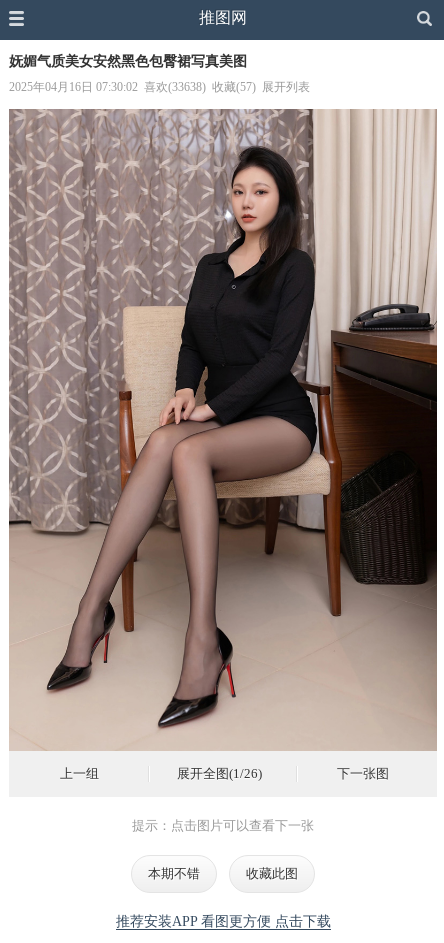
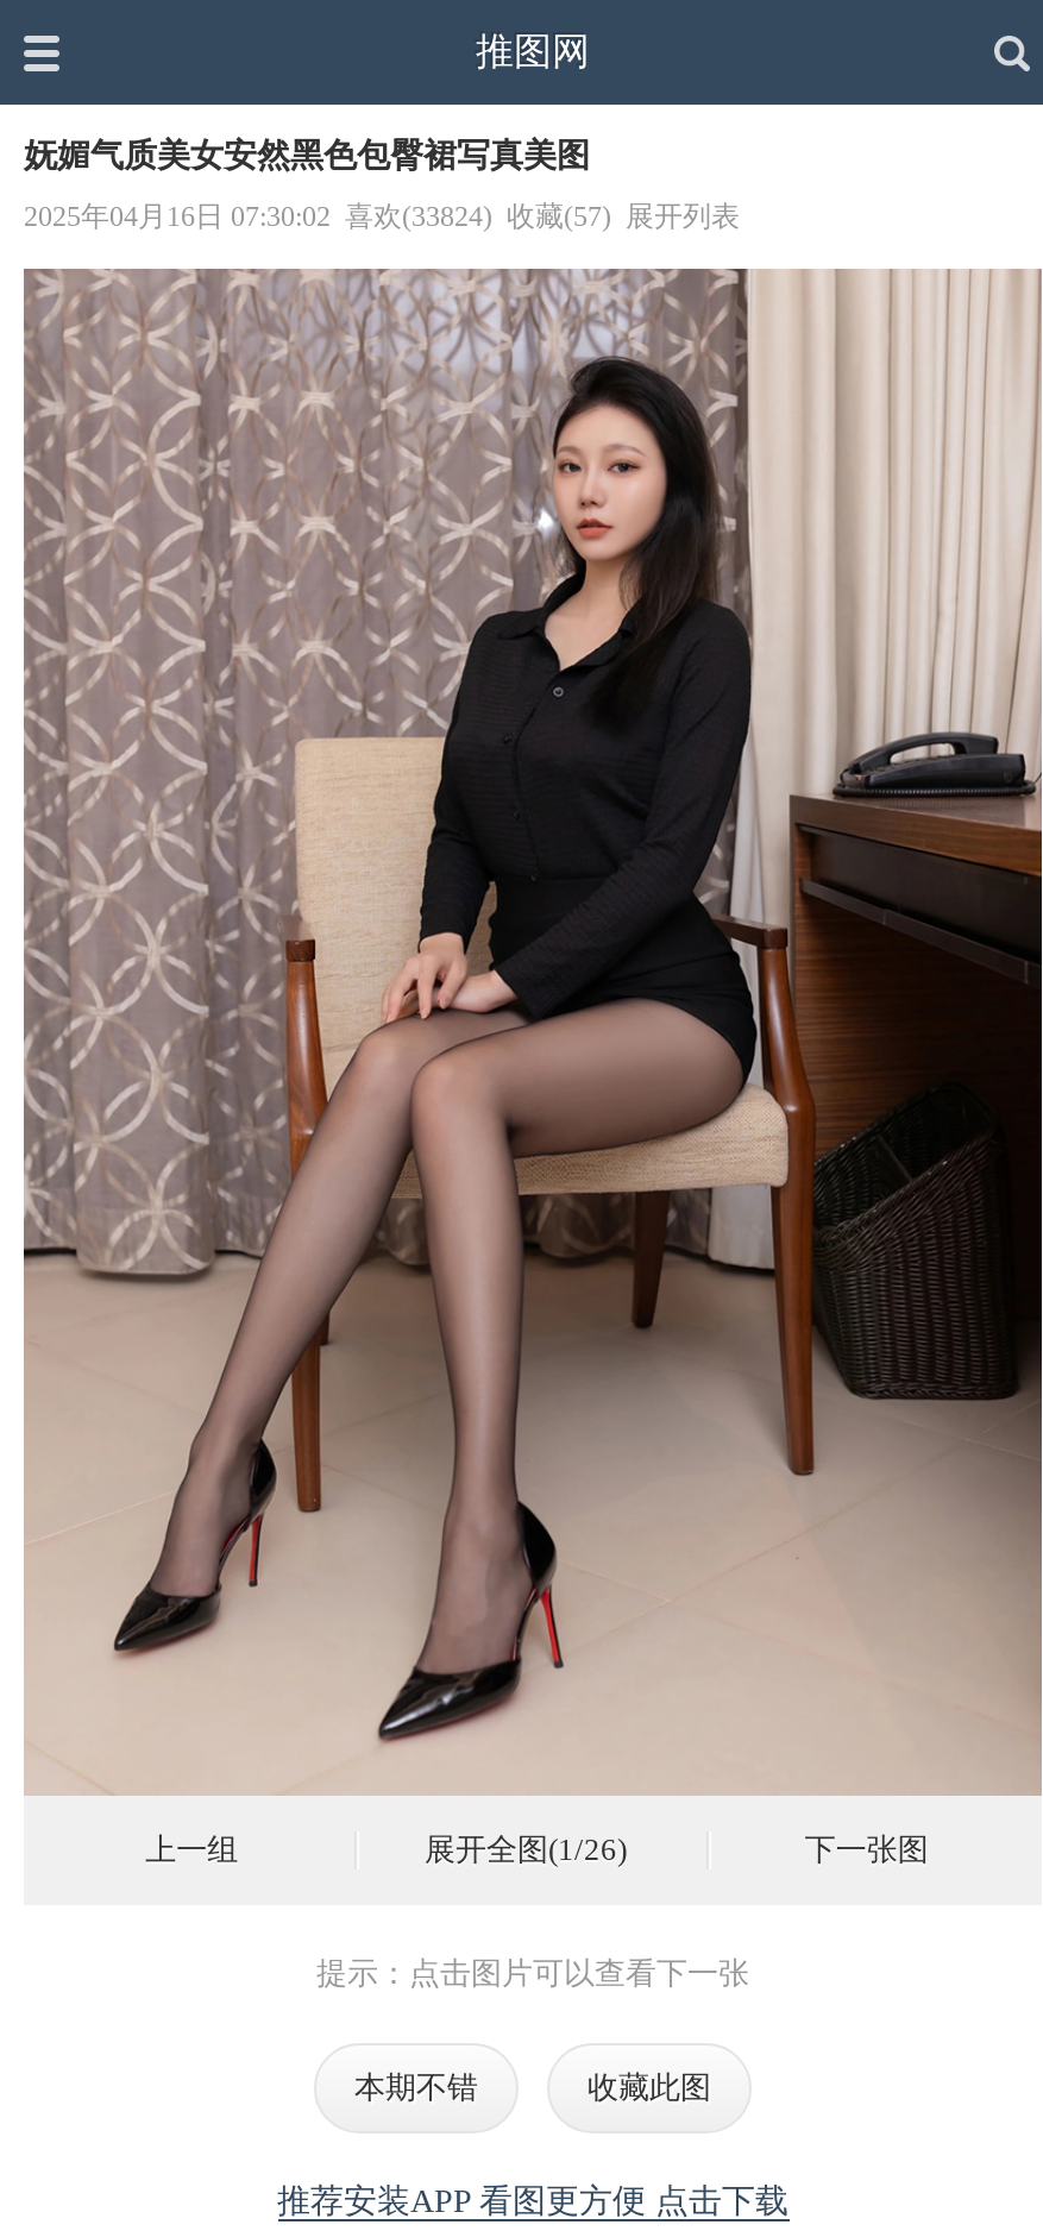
[9,80,310,94] 2025年04月16日 07:30:02 喜欢(33638) 收藏(57) 展开列表 -> [24,200,740,233] 2025年04月16日 07:30:02 喜欢(33824) 收藏(57) 展开列表

